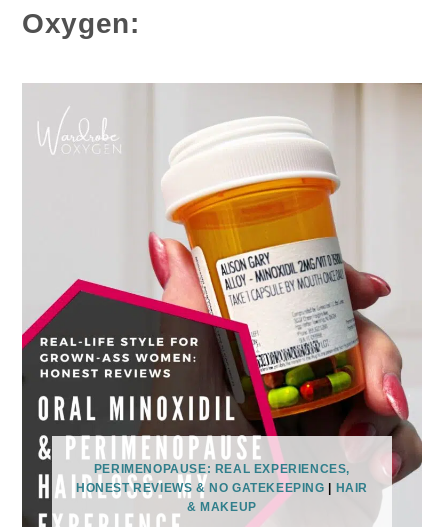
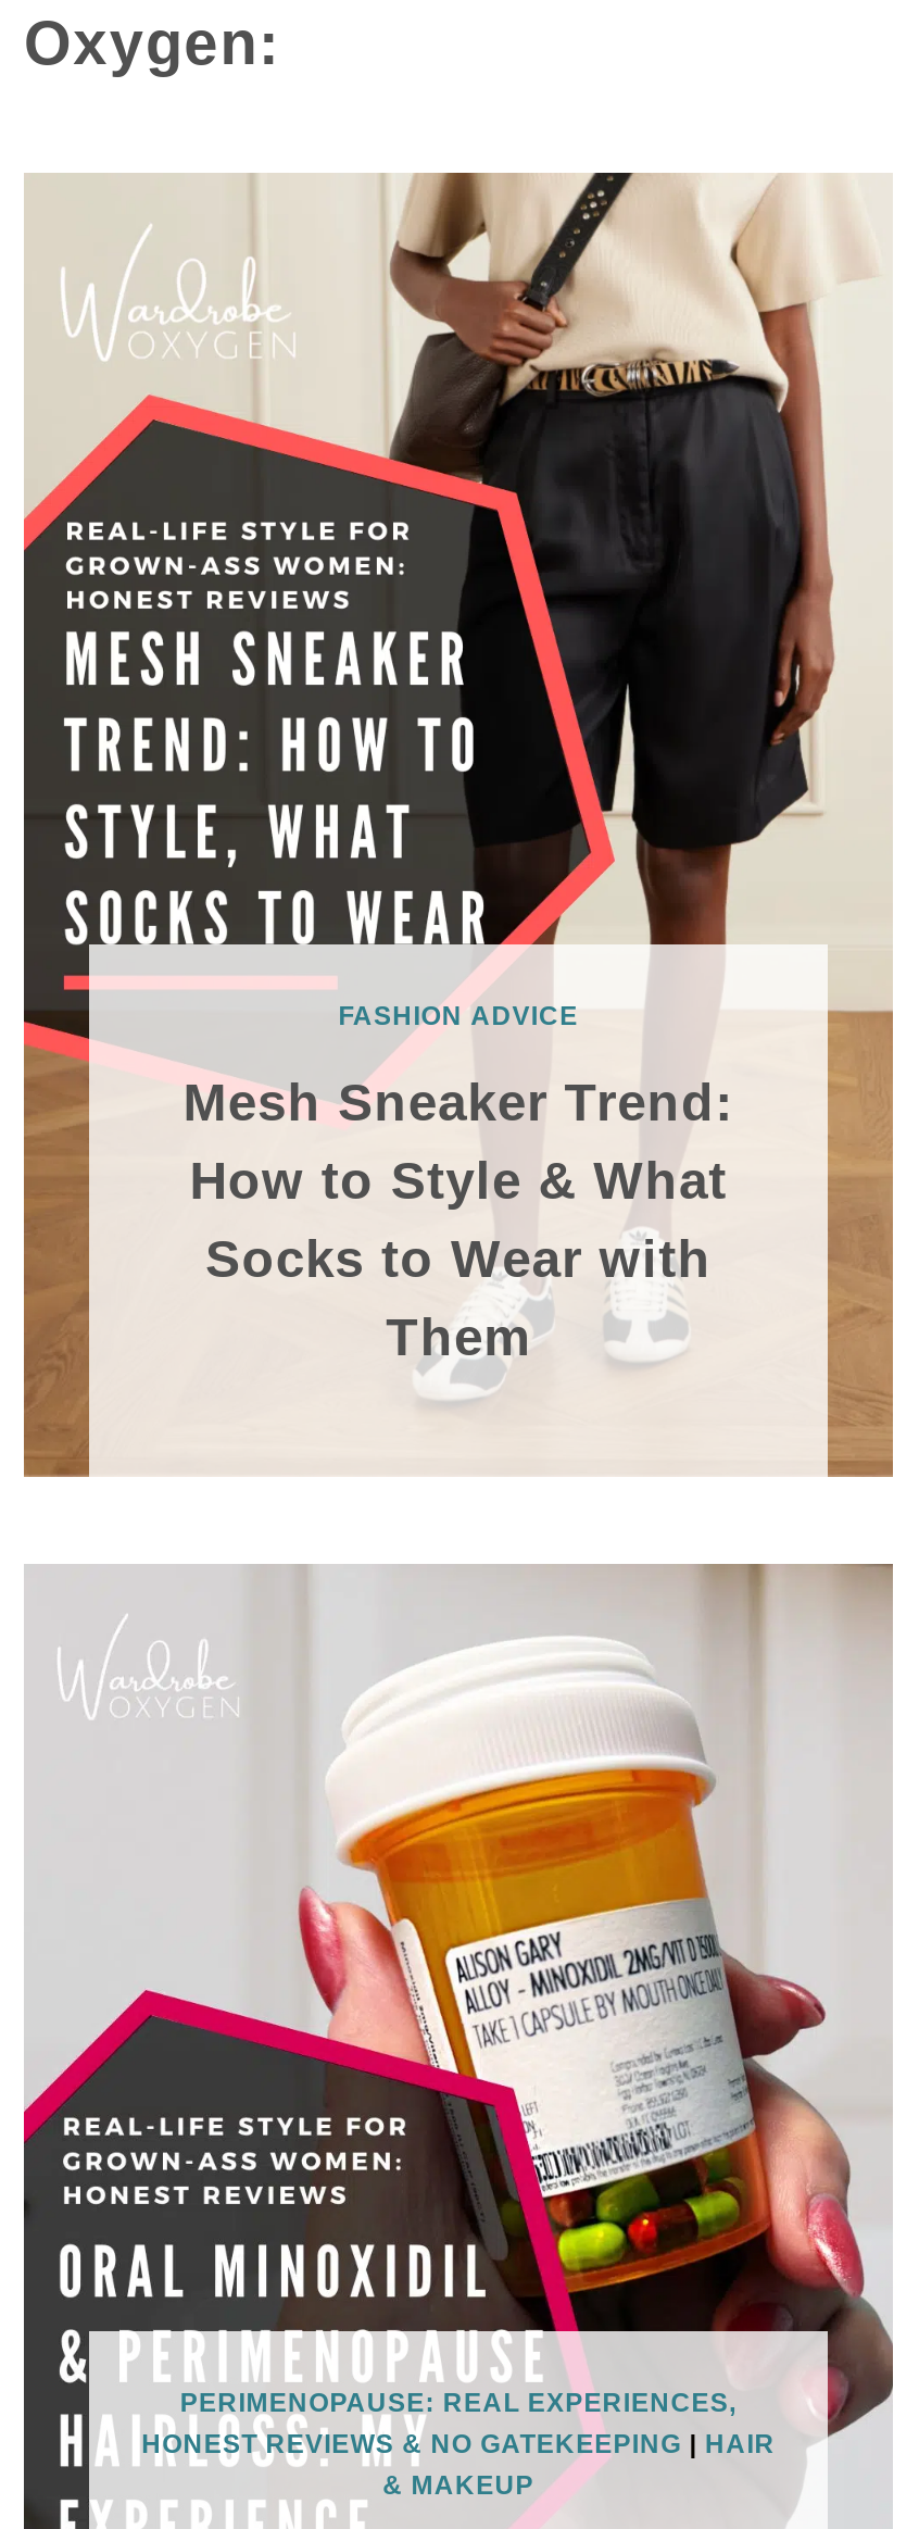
none -> [22,173,893,1479] [image] | FASHION ADVICE | Mesh Sneaker Trend: | How to Style & What | Socks to Wear with | Them

